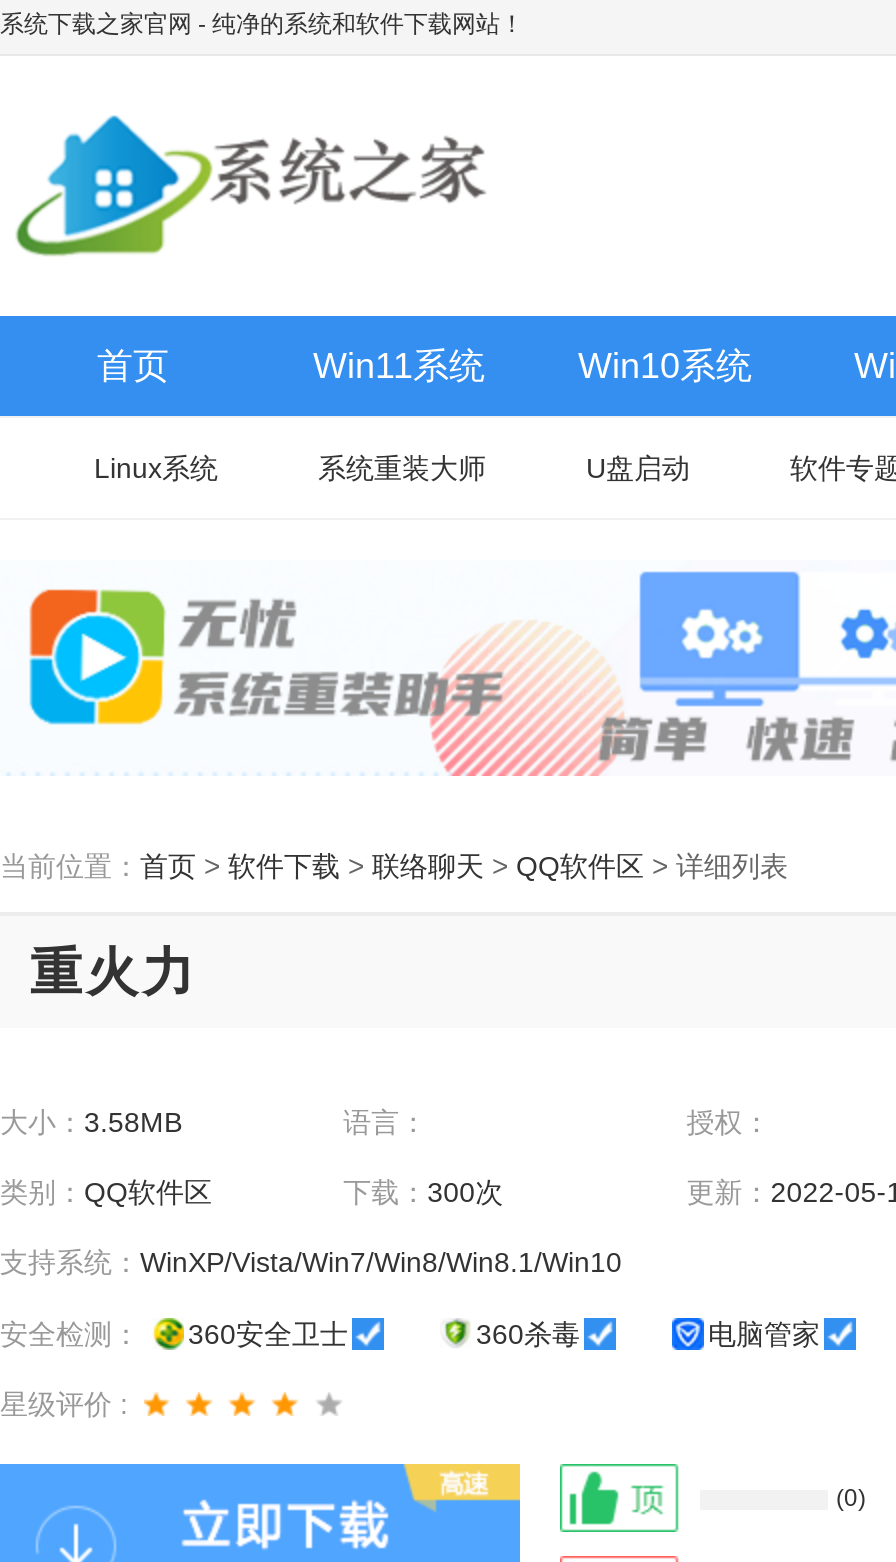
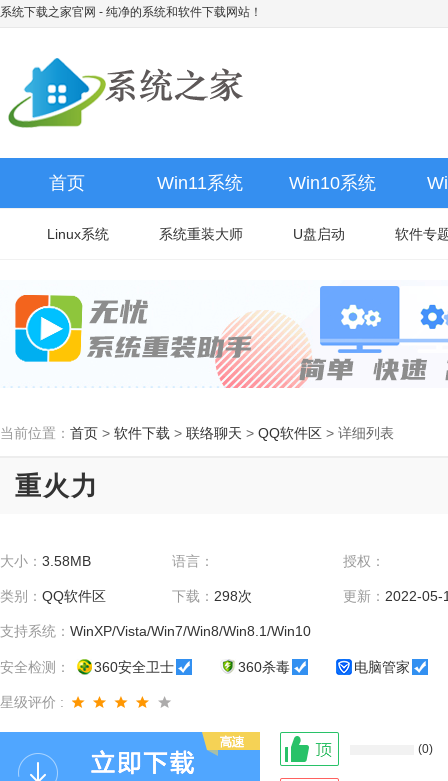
[343,1176,503,1208] 下载：300次 -> [172,588,252,604] 下载：298次

